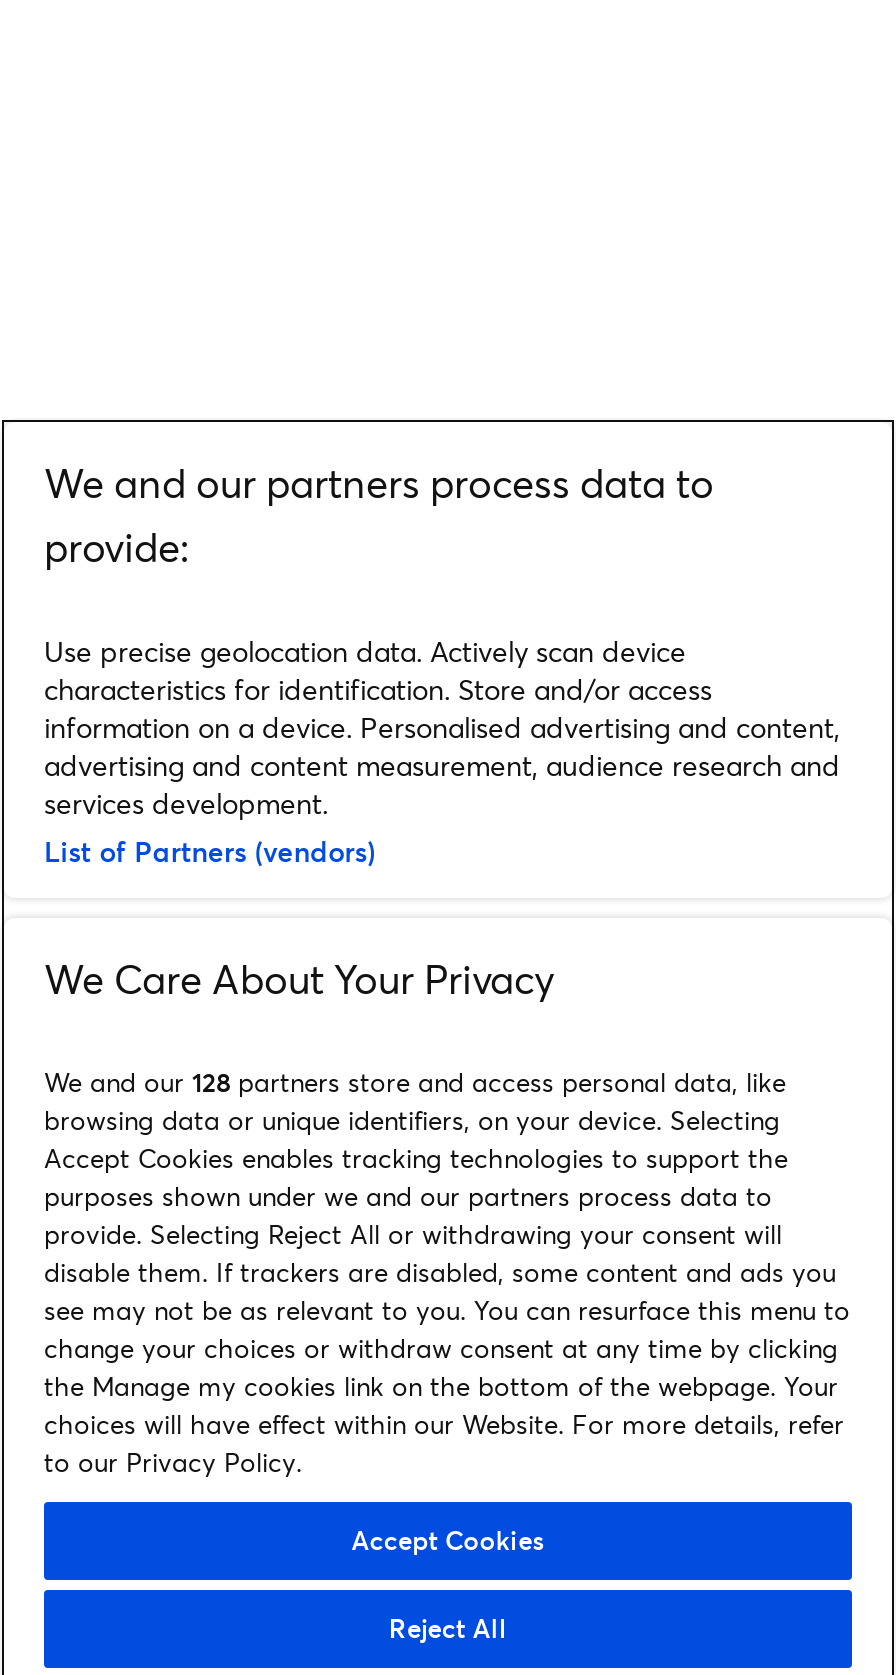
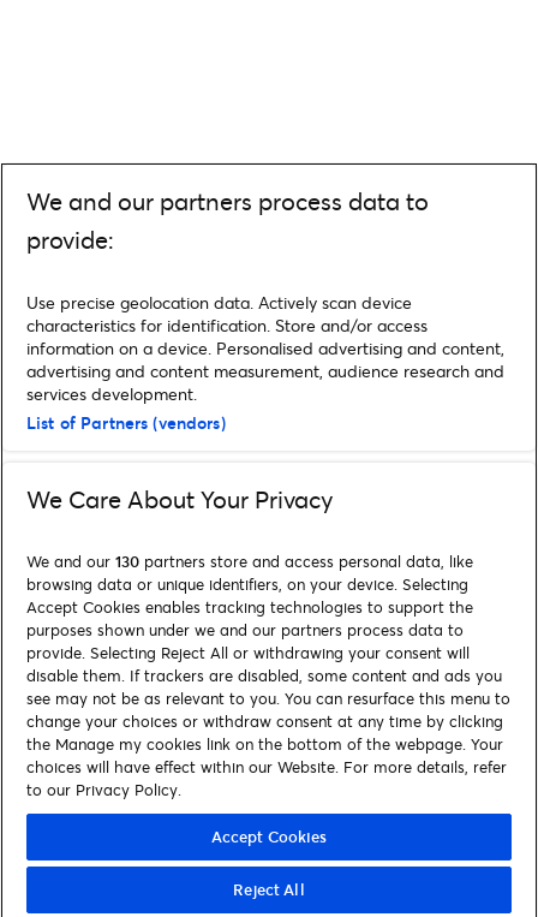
[44,1064,786,1100] We and our 128 partners store and access personal data, like -> [26,550,473,572] We and our 130 partners store and access personal data, like

